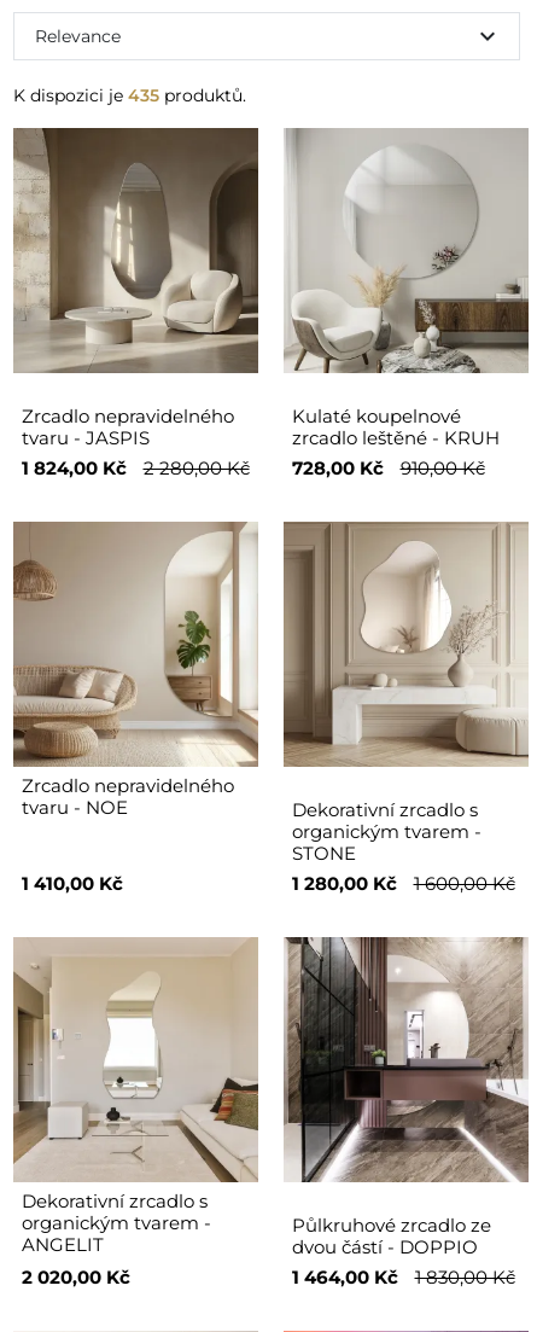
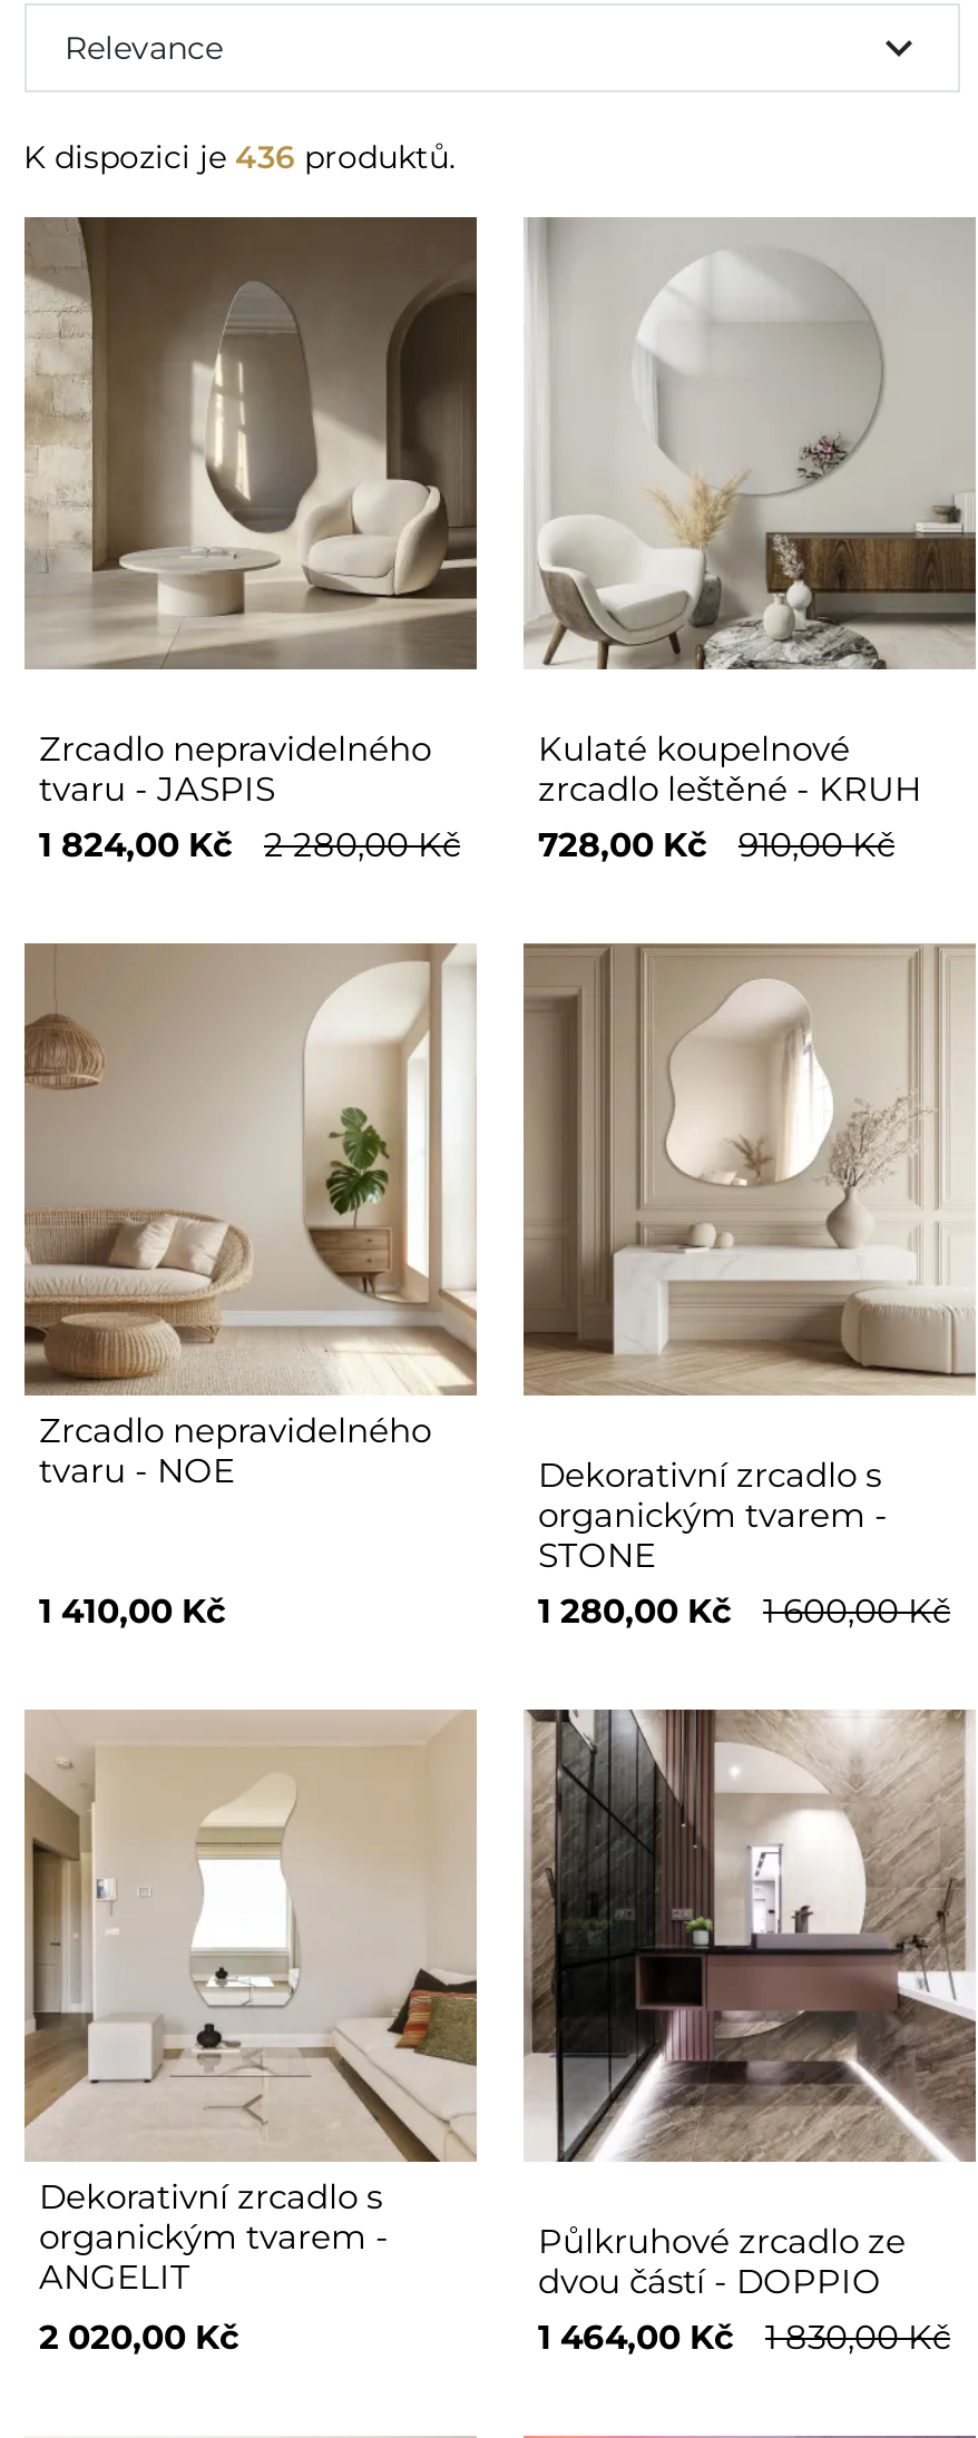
[13,85,246,106] K dispozici je 435 produktů. -> [23,137,456,177] K dispozici je 436 produktů.

